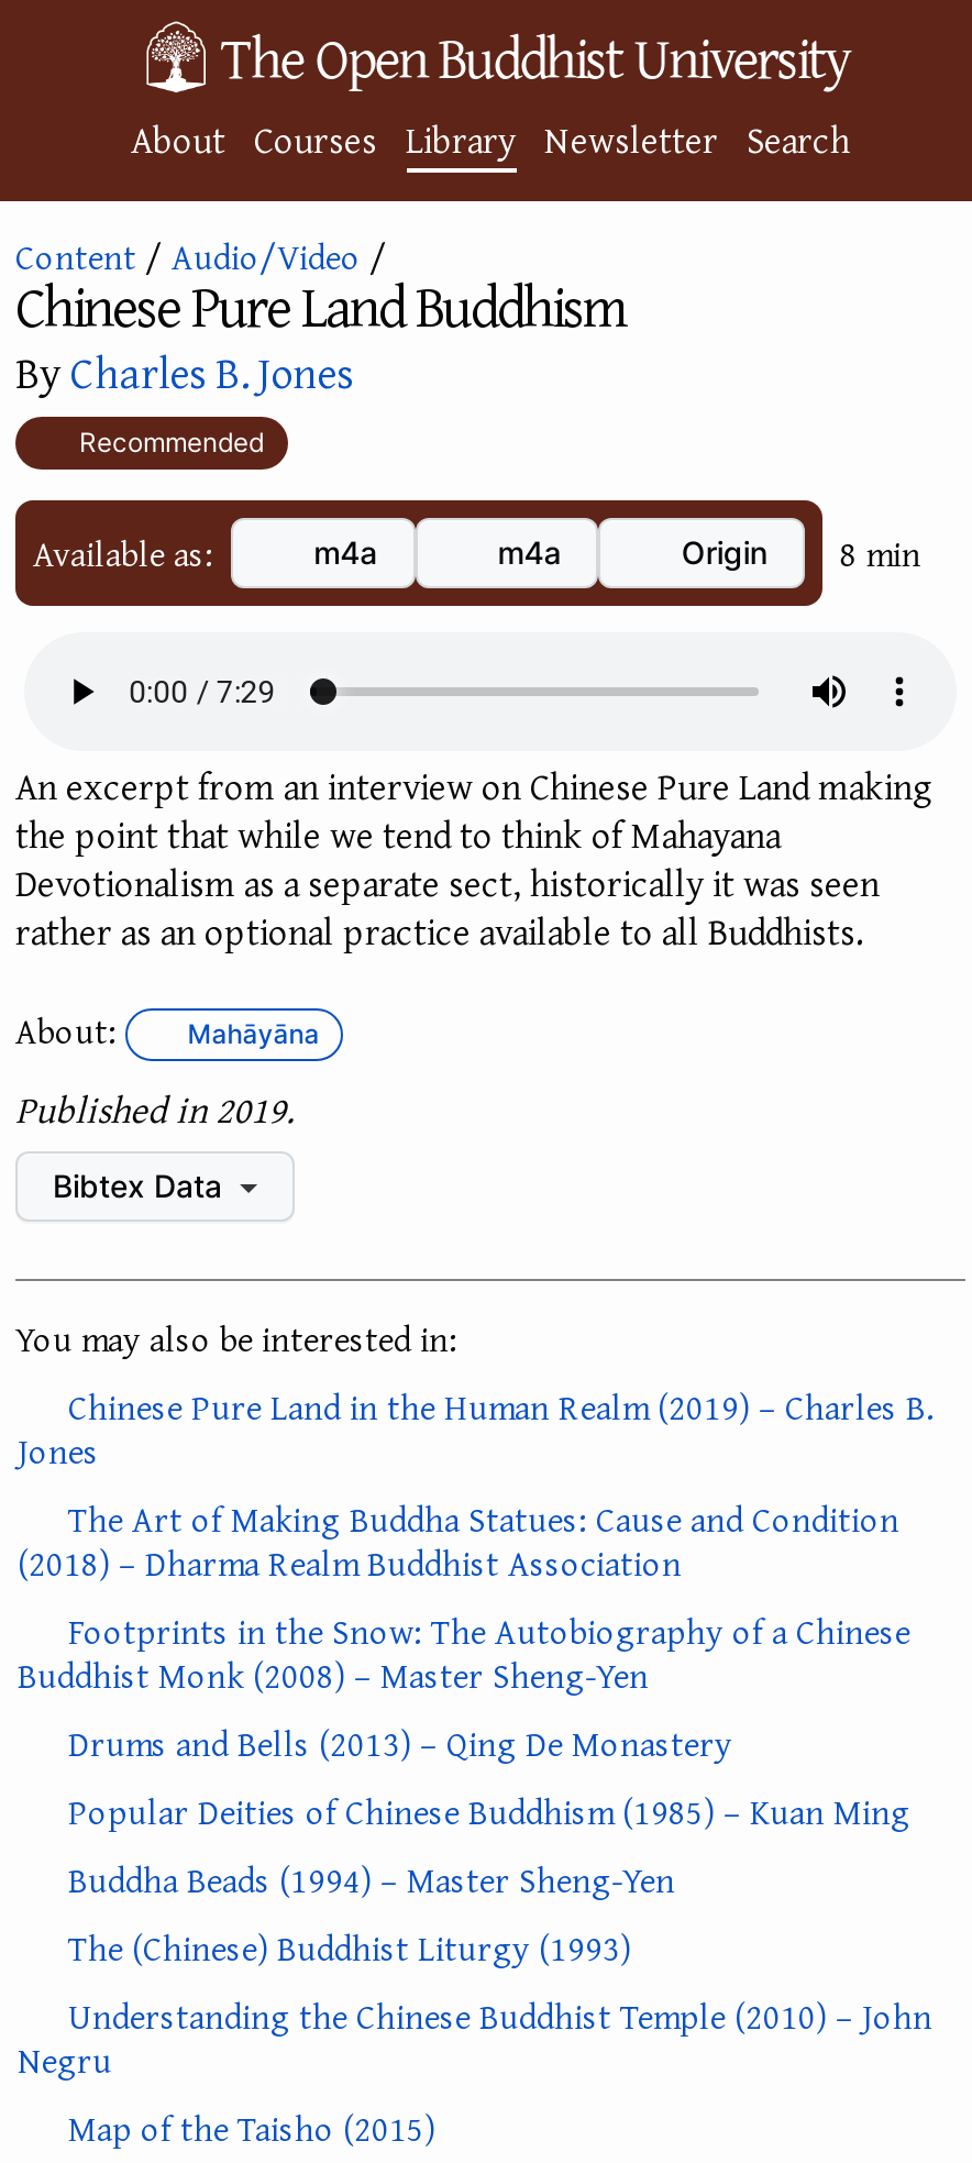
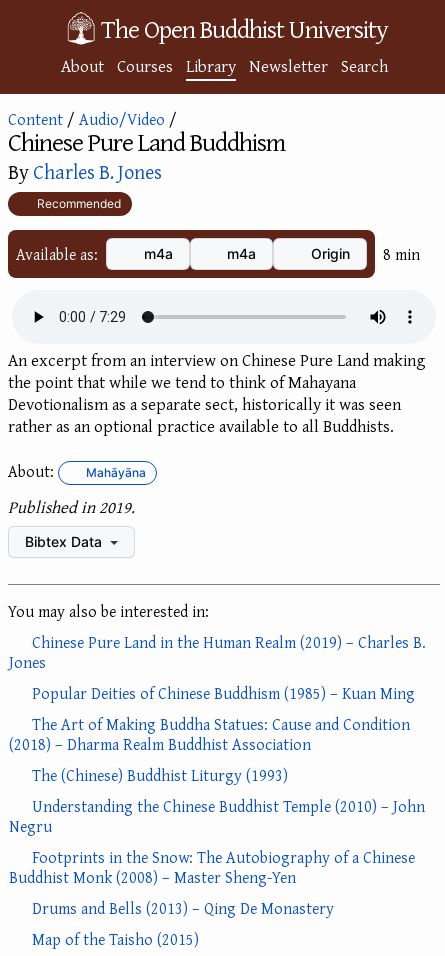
moved [18,1492,899,1589] -> [9,712,410,756]: The Art of Making Buddha Statues: Cause and Condition | (2018) – Dharma Realm Buddhist Association
moved [18,1604,910,1769] -> [9,845,415,920]: Footprints in the Snow: The Autobiography of a Chinese | Buddhist Monk (2008) – Master Sheng-Yen | Drums and Bells (2013) – Qing De Monastery
moved [68,1785,910,1838] -> [32,681,415,705]: Popular Deities of Chinese Buddhism (1985) – Kuan Ming
[68,1853,675,1906] Buddha Beads (1994) – Master Sheng-Yen -> none
moved [18,1921,932,2086] -> [9,763,425,838]: The (Chinese) Buddhist Liturgy (1993) | Understanding the Chinese Buddhist Temple (2010) – John | Negru

